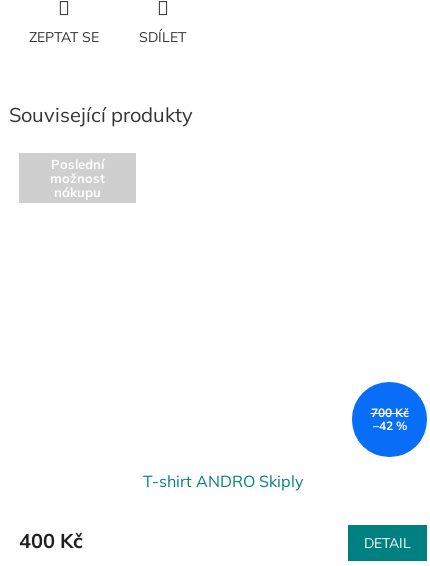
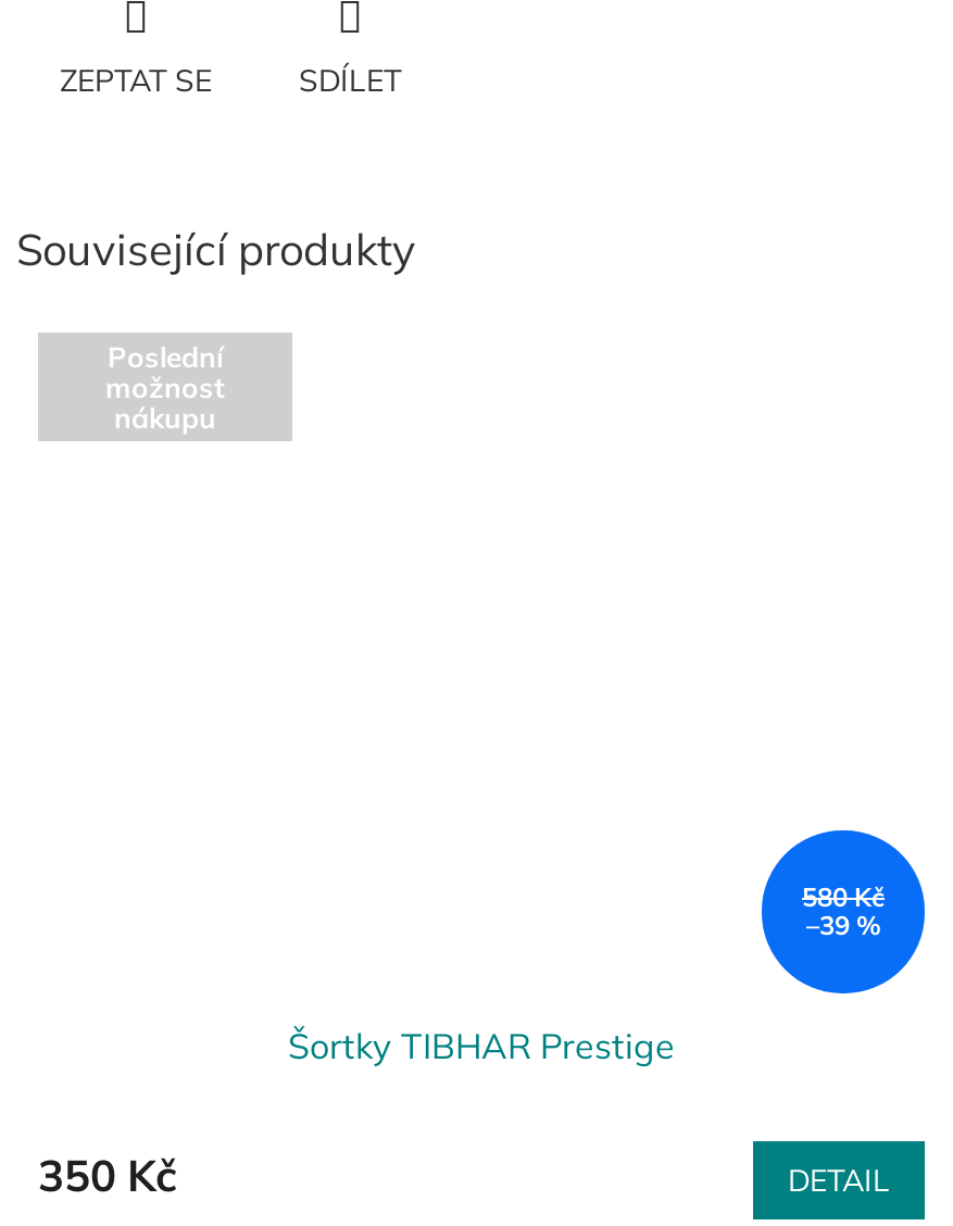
[370,405,408,433] 700 Kč | –42 % -> [802,881,885,942] 580 Kč | –39 %
[142,471,303,491] T-shirt ANDRO Skiply -> [288,1023,675,1067] Šortky TIBHAR Prestige
[19,528,83,553] 400 Kč -> [38,1147,177,1201] 350 Kč

